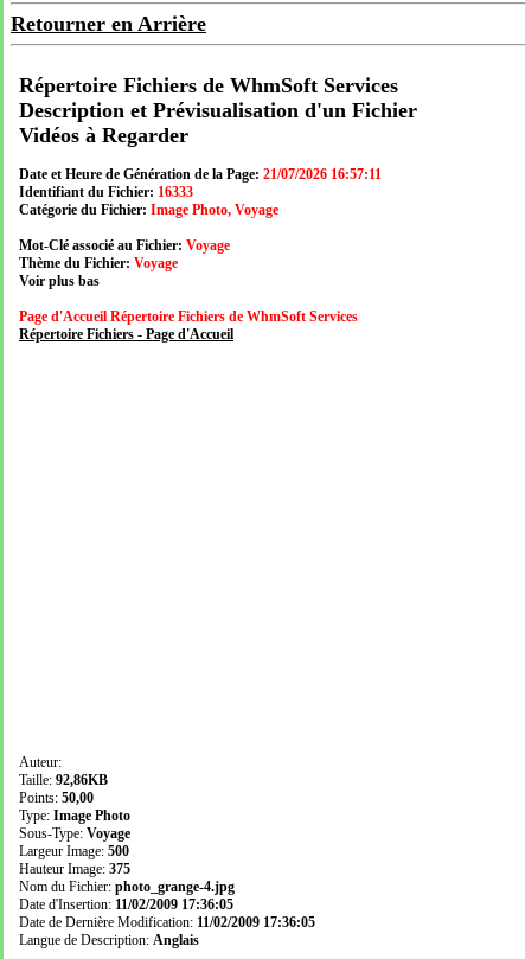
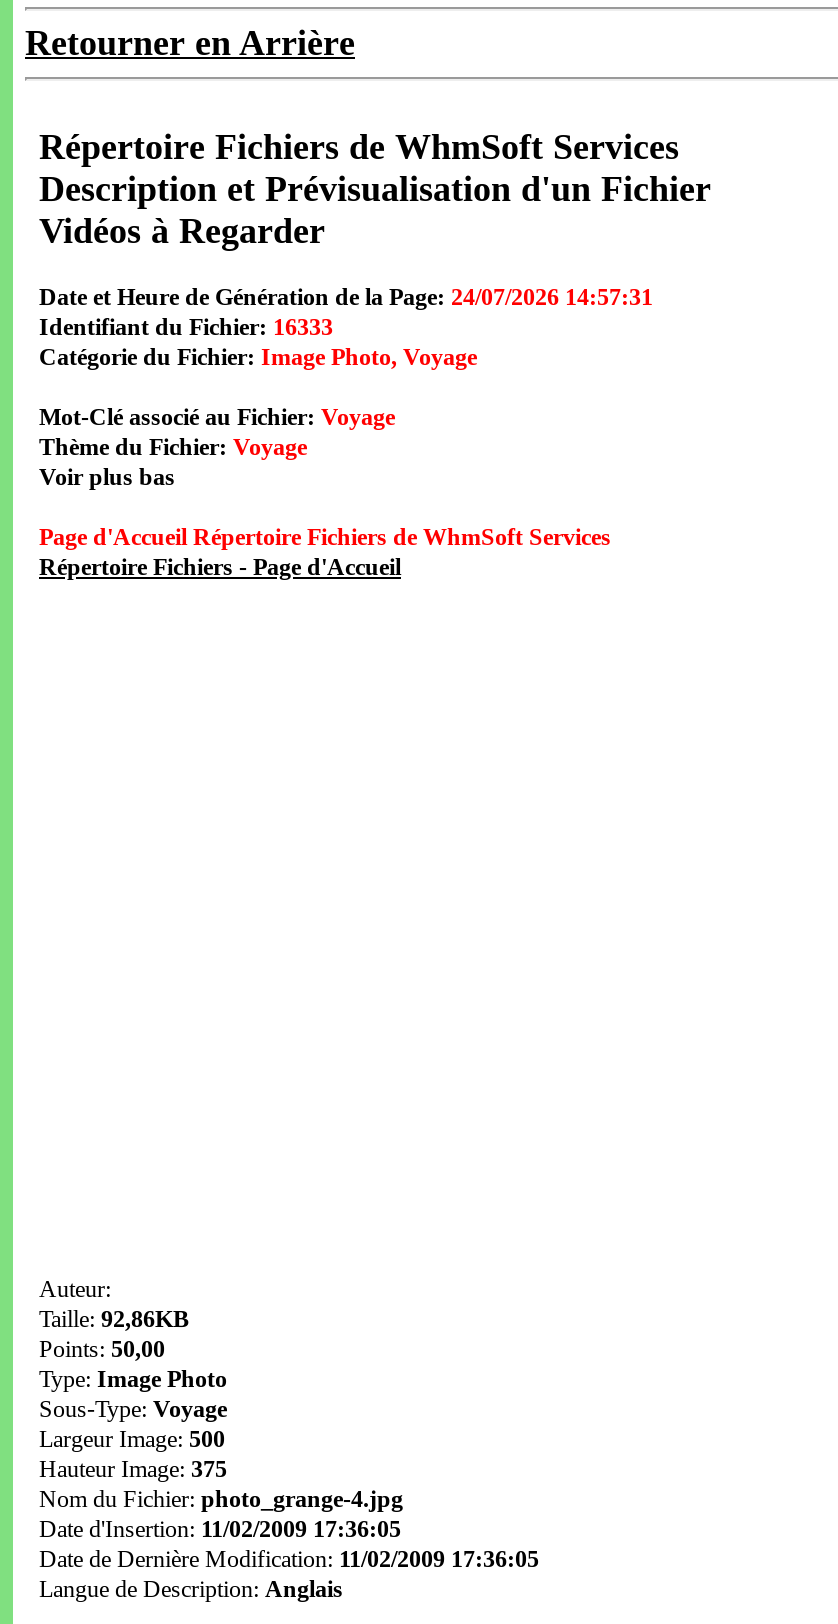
[19,166,382,183] Date et Heure de Génération de la Page: 21/07/2026 16:57:11 -> [39,283,653,311] Date et Heure de Génération de la Page: 24/07/2026 14:57:31

